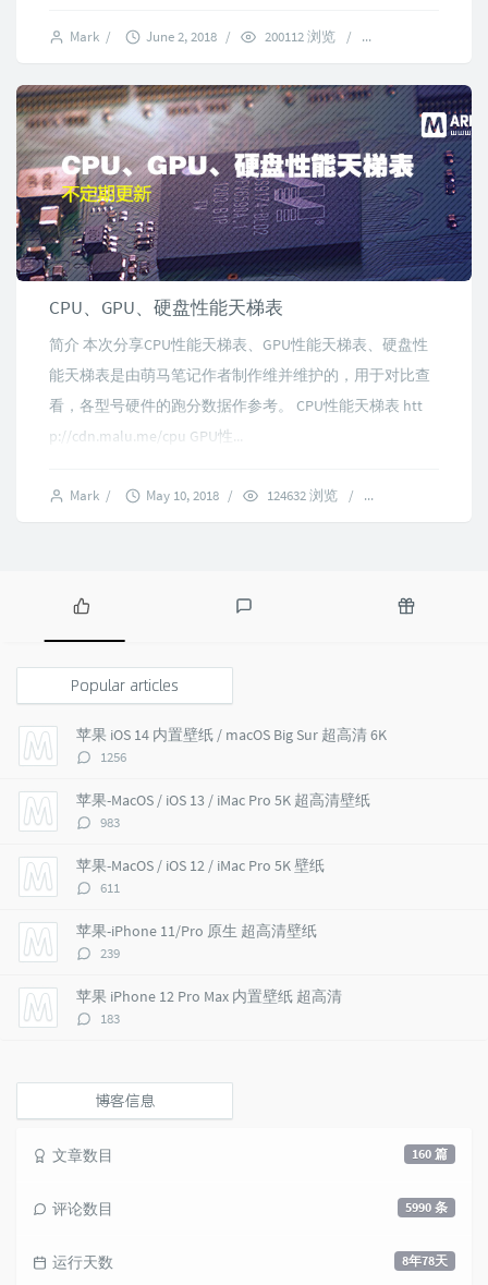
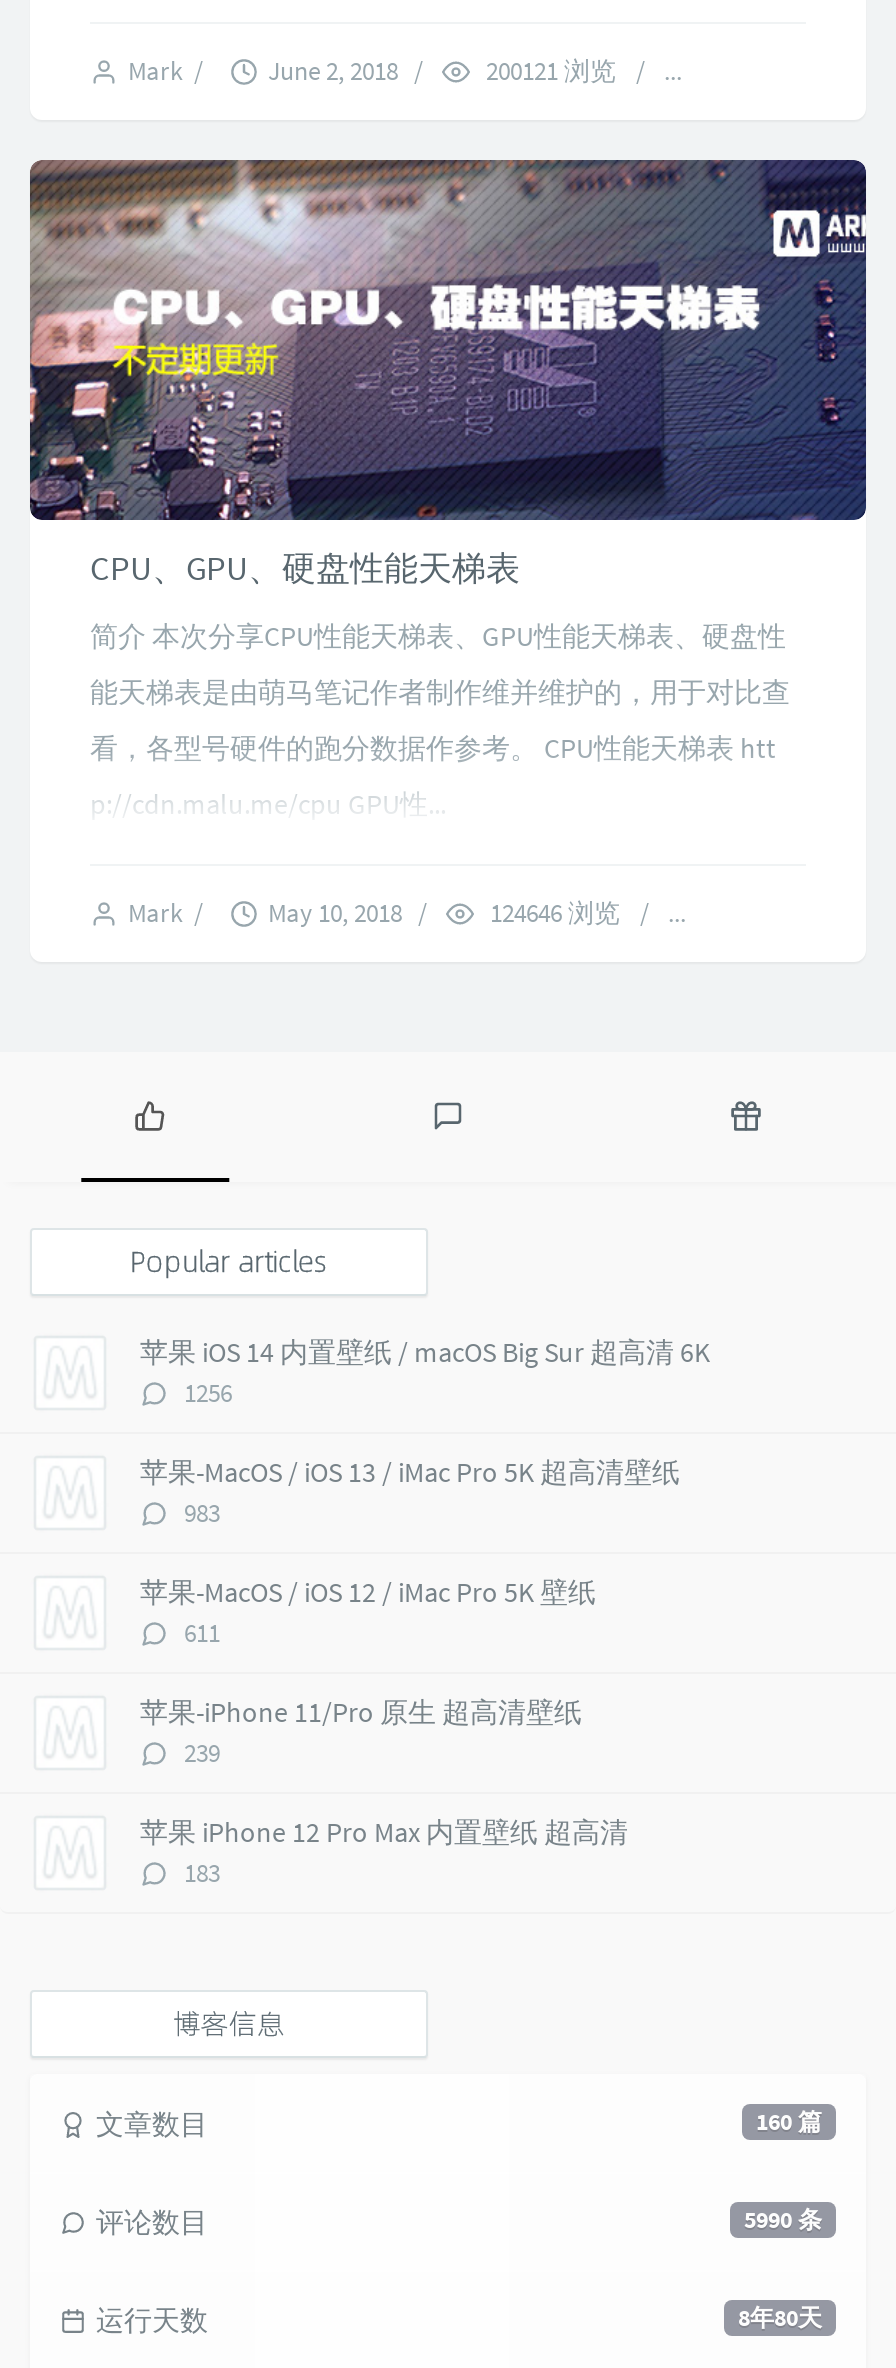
[261,27,362,46] 200112 浏览 / -> [480,54,664,88] 200121 浏览 /
[264,486,364,505] 124632 浏览 / -> [484,896,668,930] 124646 浏览 /
[402,1252,448,1269] 8年78天 -> [738,2302,822,2332] 8年80天

